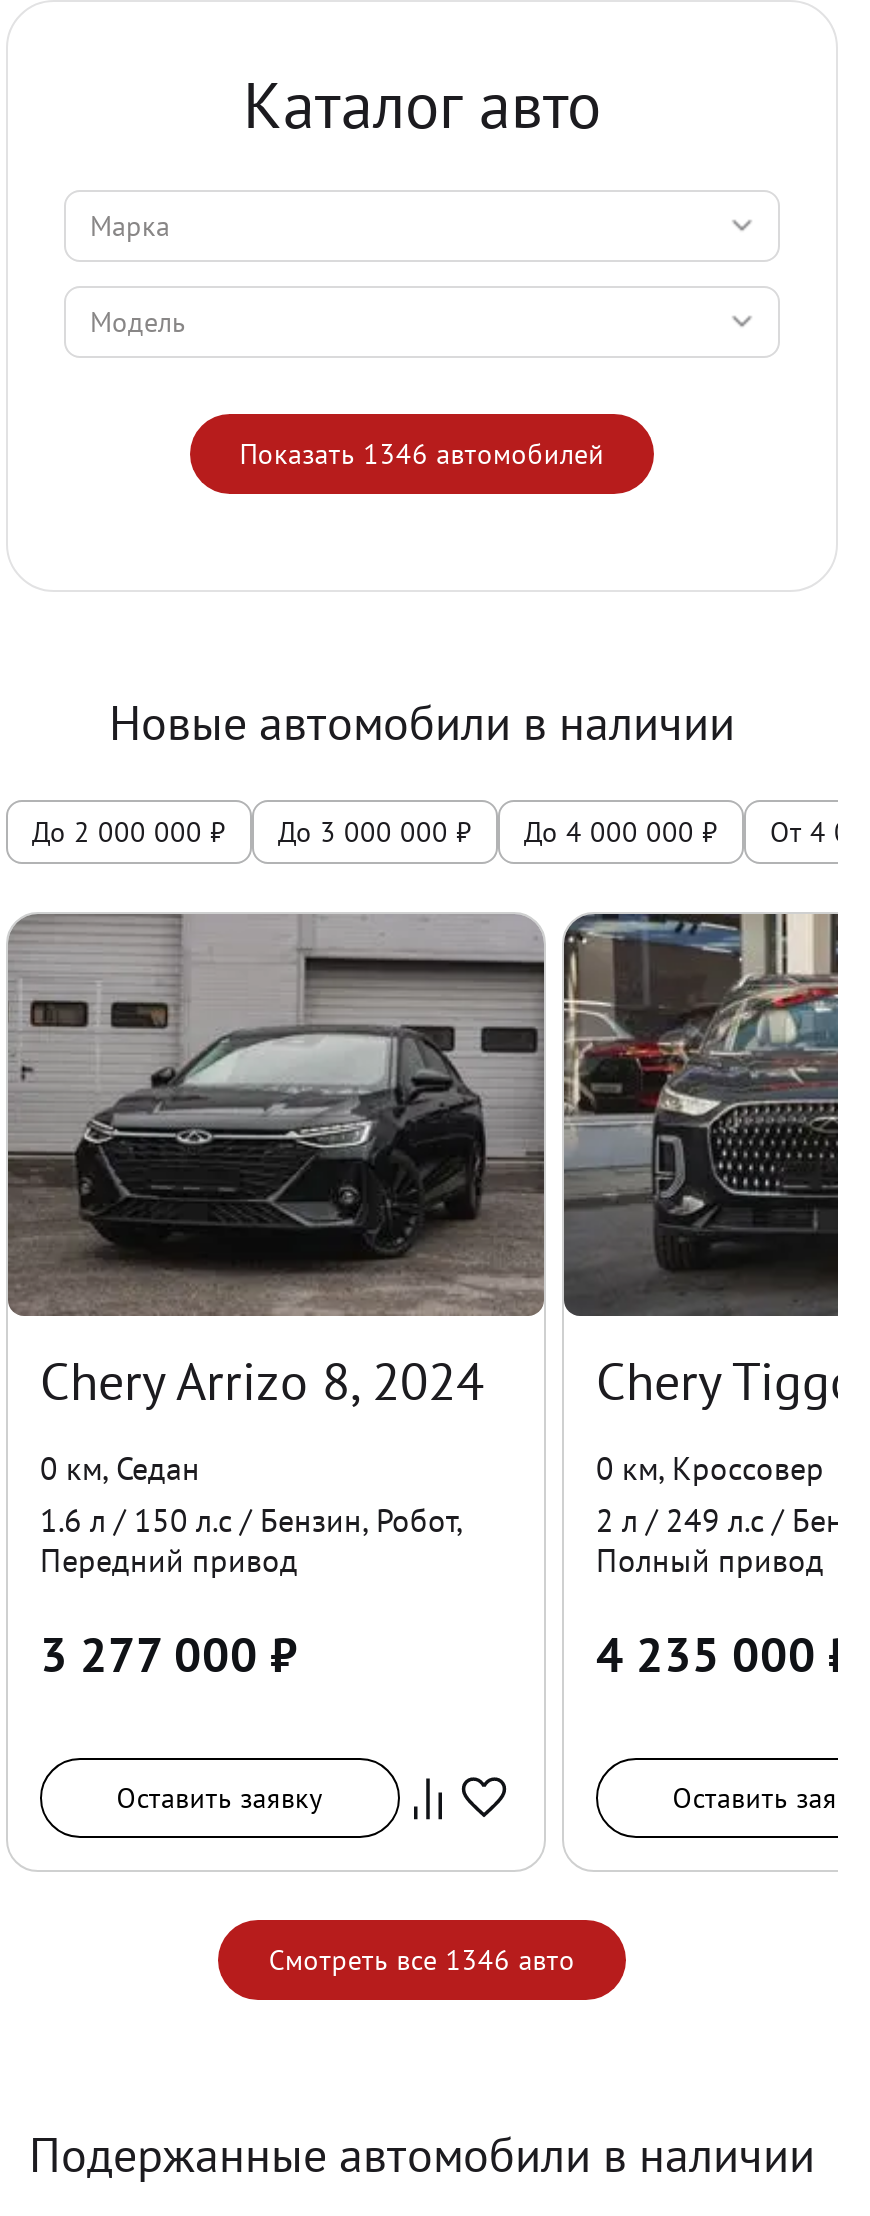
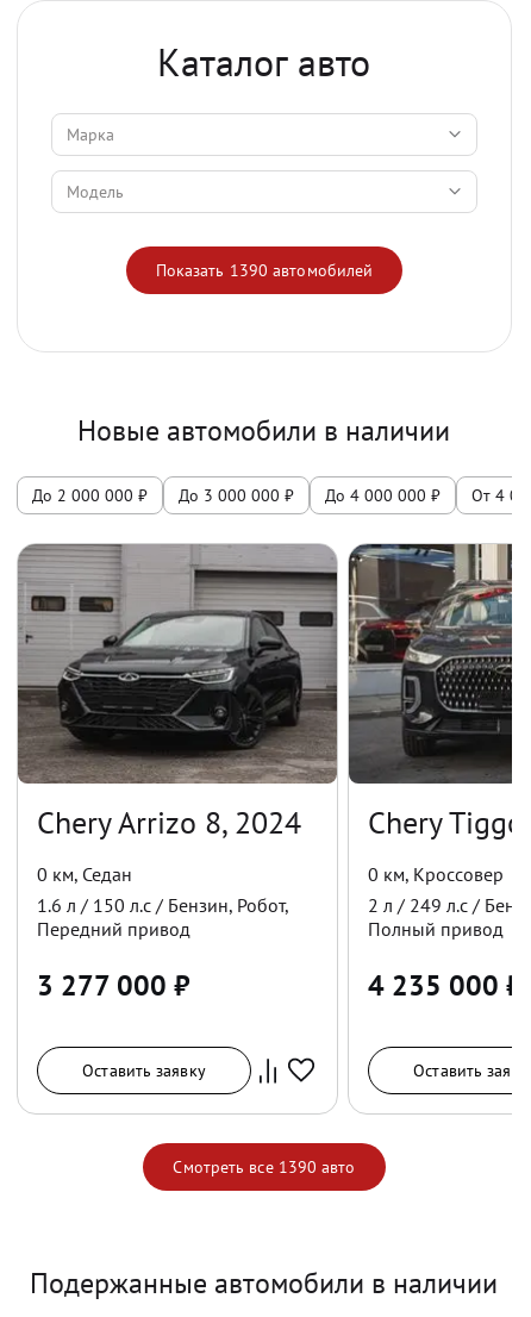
[240,436,604,472] Показать 1346 автомобилей -> [156,260,373,281] Показать 1390 автомобилей
[269,1942,575,1978] Смотреть все 1346 авто -> [173,1156,356,1178] Смотреть все 1390 авто

